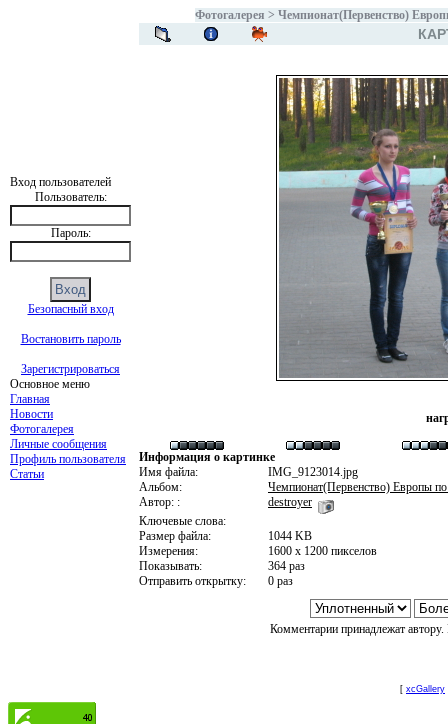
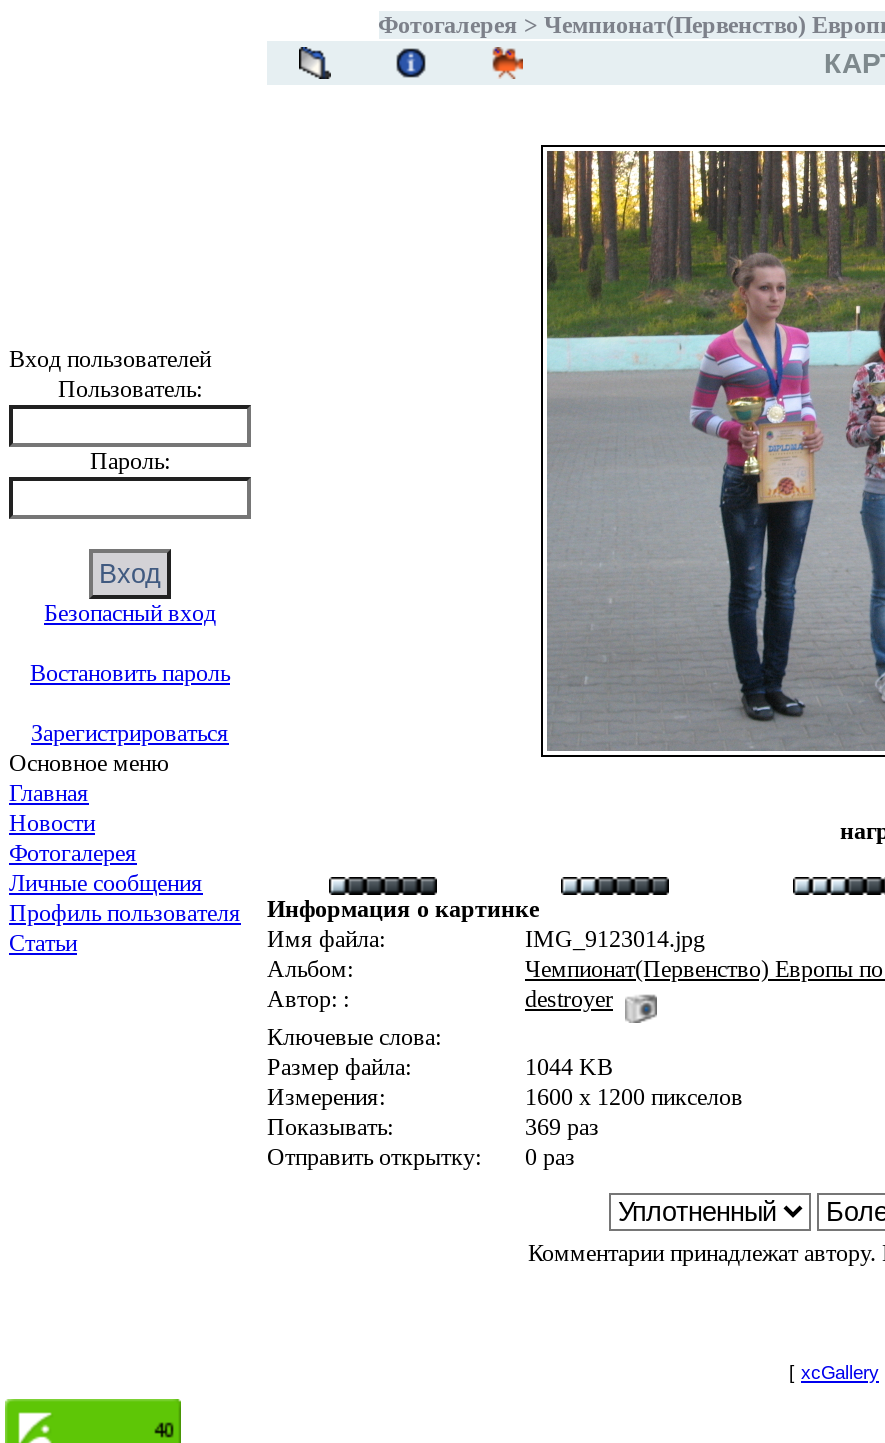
[268,559,305,573] 364 раз -> [525,1113,599,1141] 369 раз

